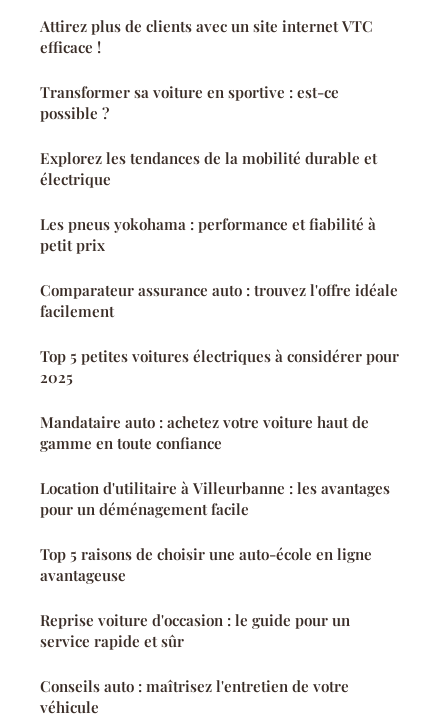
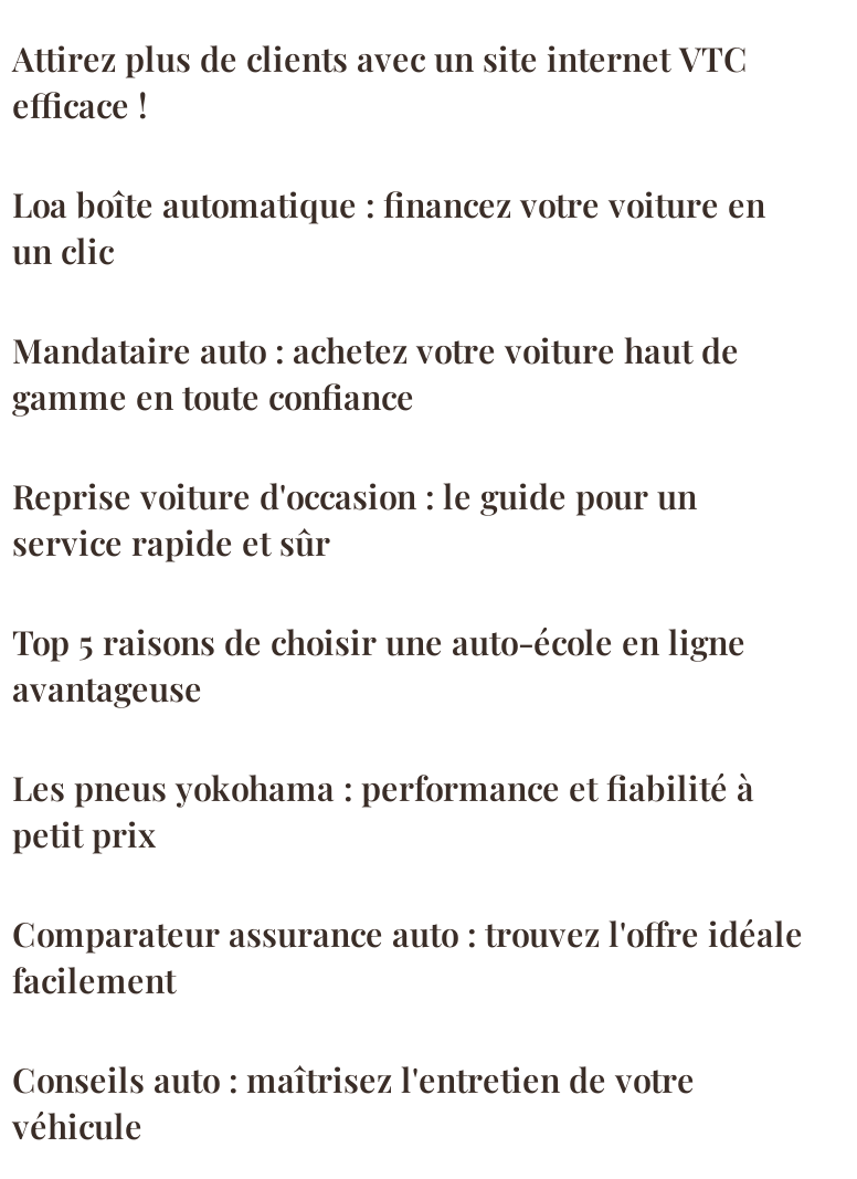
[40,82,377,189] Transformer sa voiture en sportive : est-ce | possible ? | Explorez les tendances de la mobilité durable et | électrique -> [12,182,765,273] Loa boîte automatique : financez votre voiture en | un clic
moved [40,214,398,321] -> [12,766,803,1002]: Les pneus yokohama : performance et fiabilité à | petit prix | Comparateur assurance auto : trouvez l'offre idéale | facilement
[40,346,399,519] Top 5 petites voitures électriques à considérer pour | 2025 | Location d'utilitaire à Villeurbanne : les avantages | pour un déménagement facile -> none
moved [40,412,369,453] -> [12,328,739,419]: Mandataire auto : achetez votre voiture haut de | gamme en toute confiance
moved [40,544,372,651] -> [12,474,745,710]: Top 5 raisons de choisir une auto-école en ligne | avantageuse | Reprise voiture d'occasion : le guide pour un | service rapide et sûr

